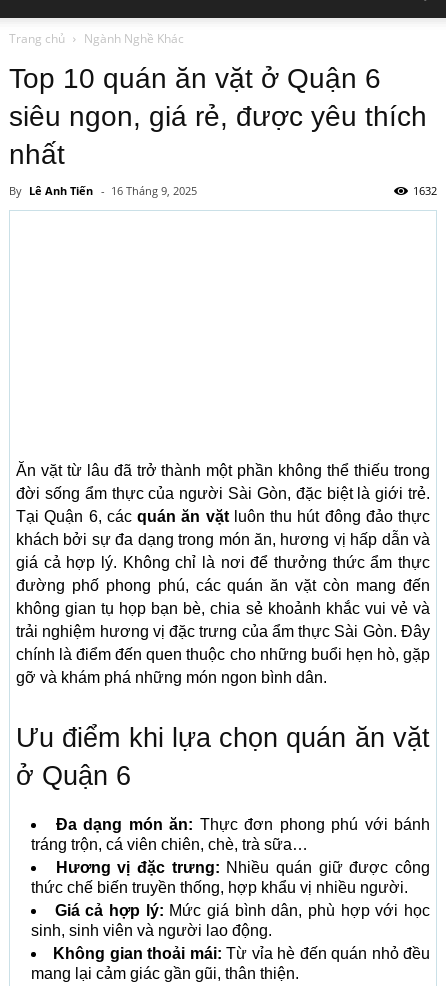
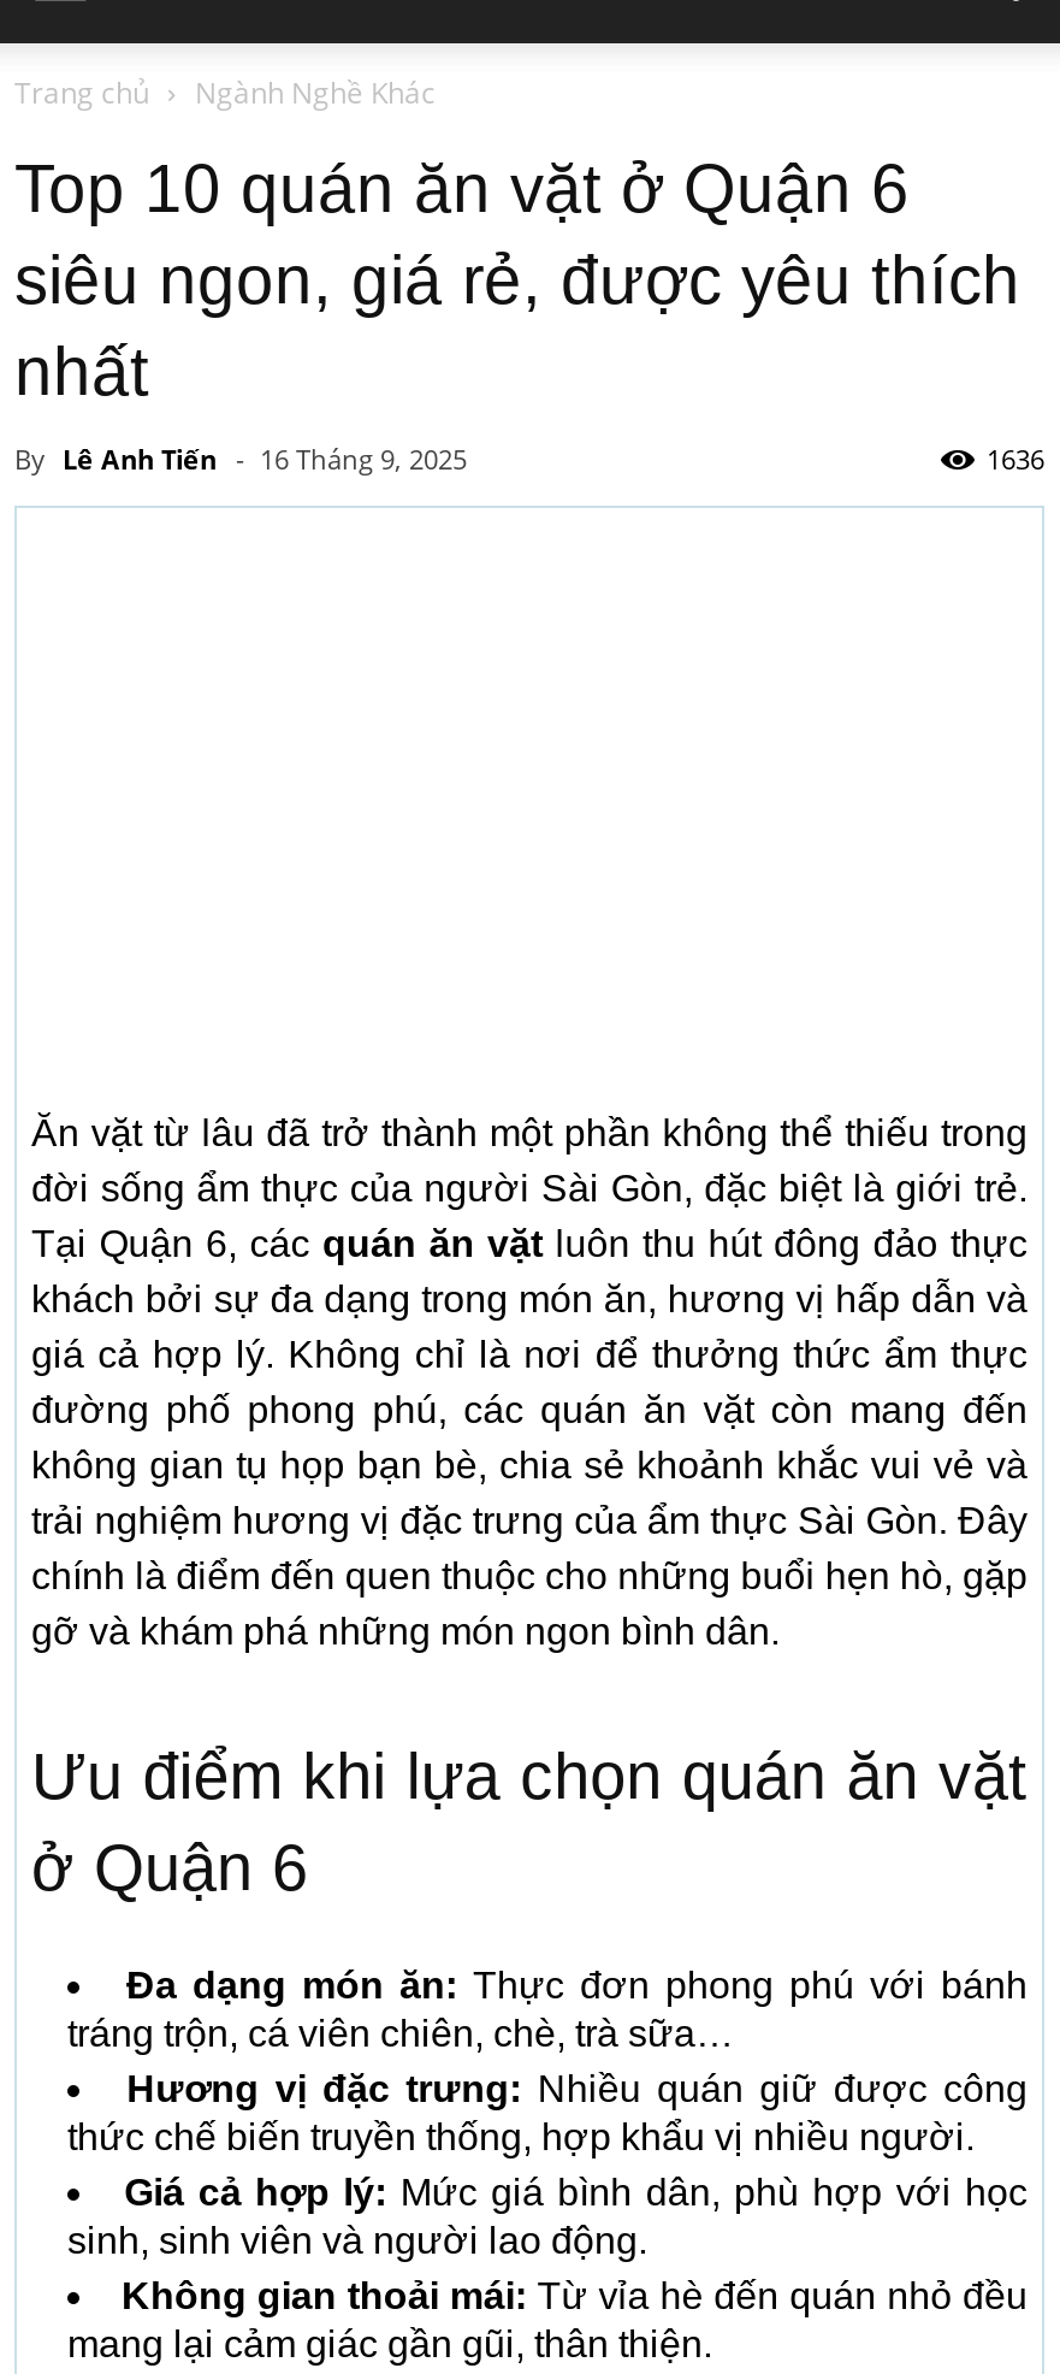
[413,183,437,198] 1632 -> [987,441,1044,477] 1636

